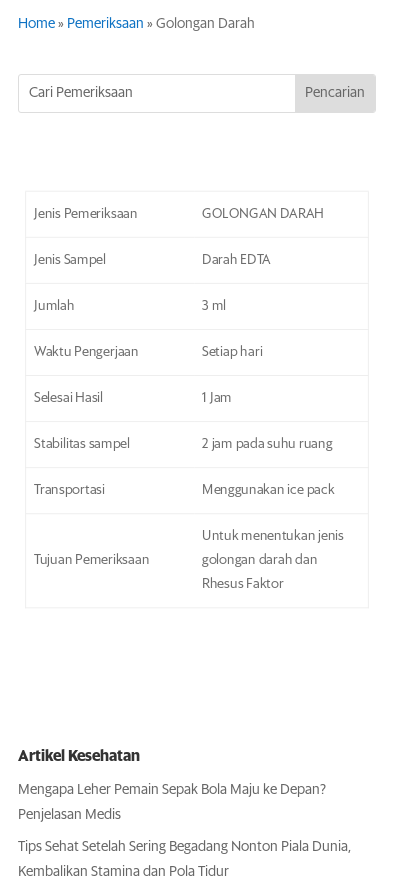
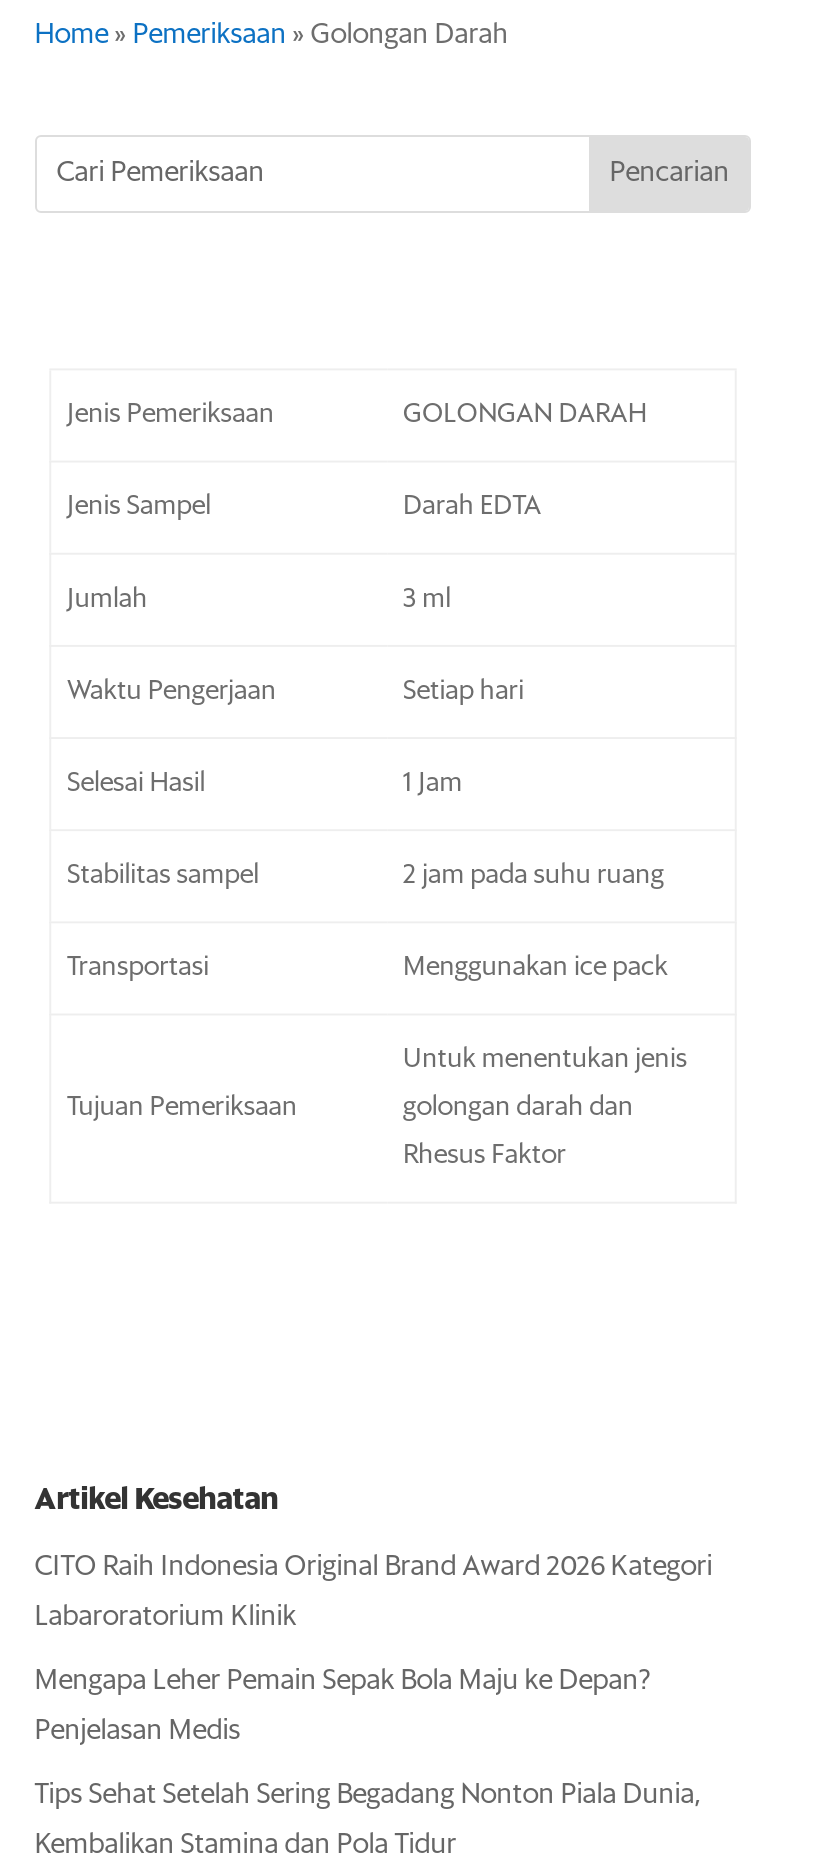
none -> [35,1553,713,1631] CITO Raih Indonesia Original Brand Award 2026 Kategori | Labaroratorium Klinik

